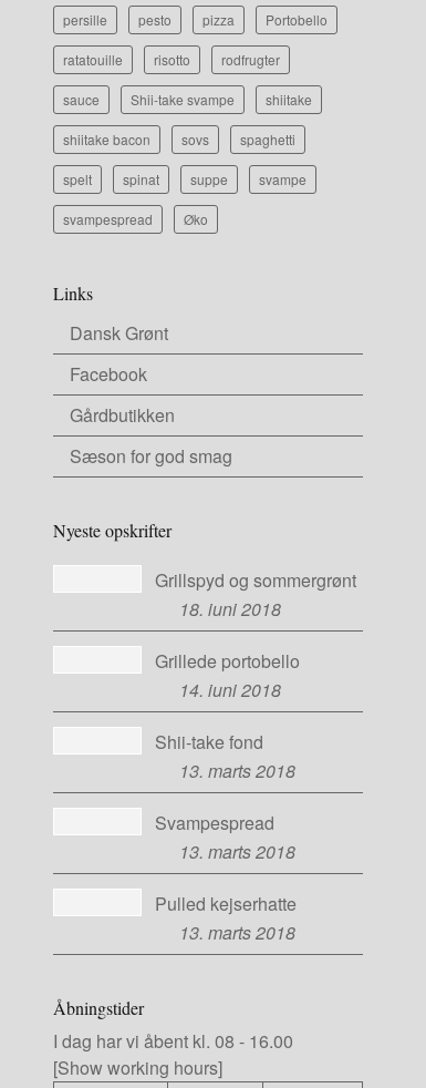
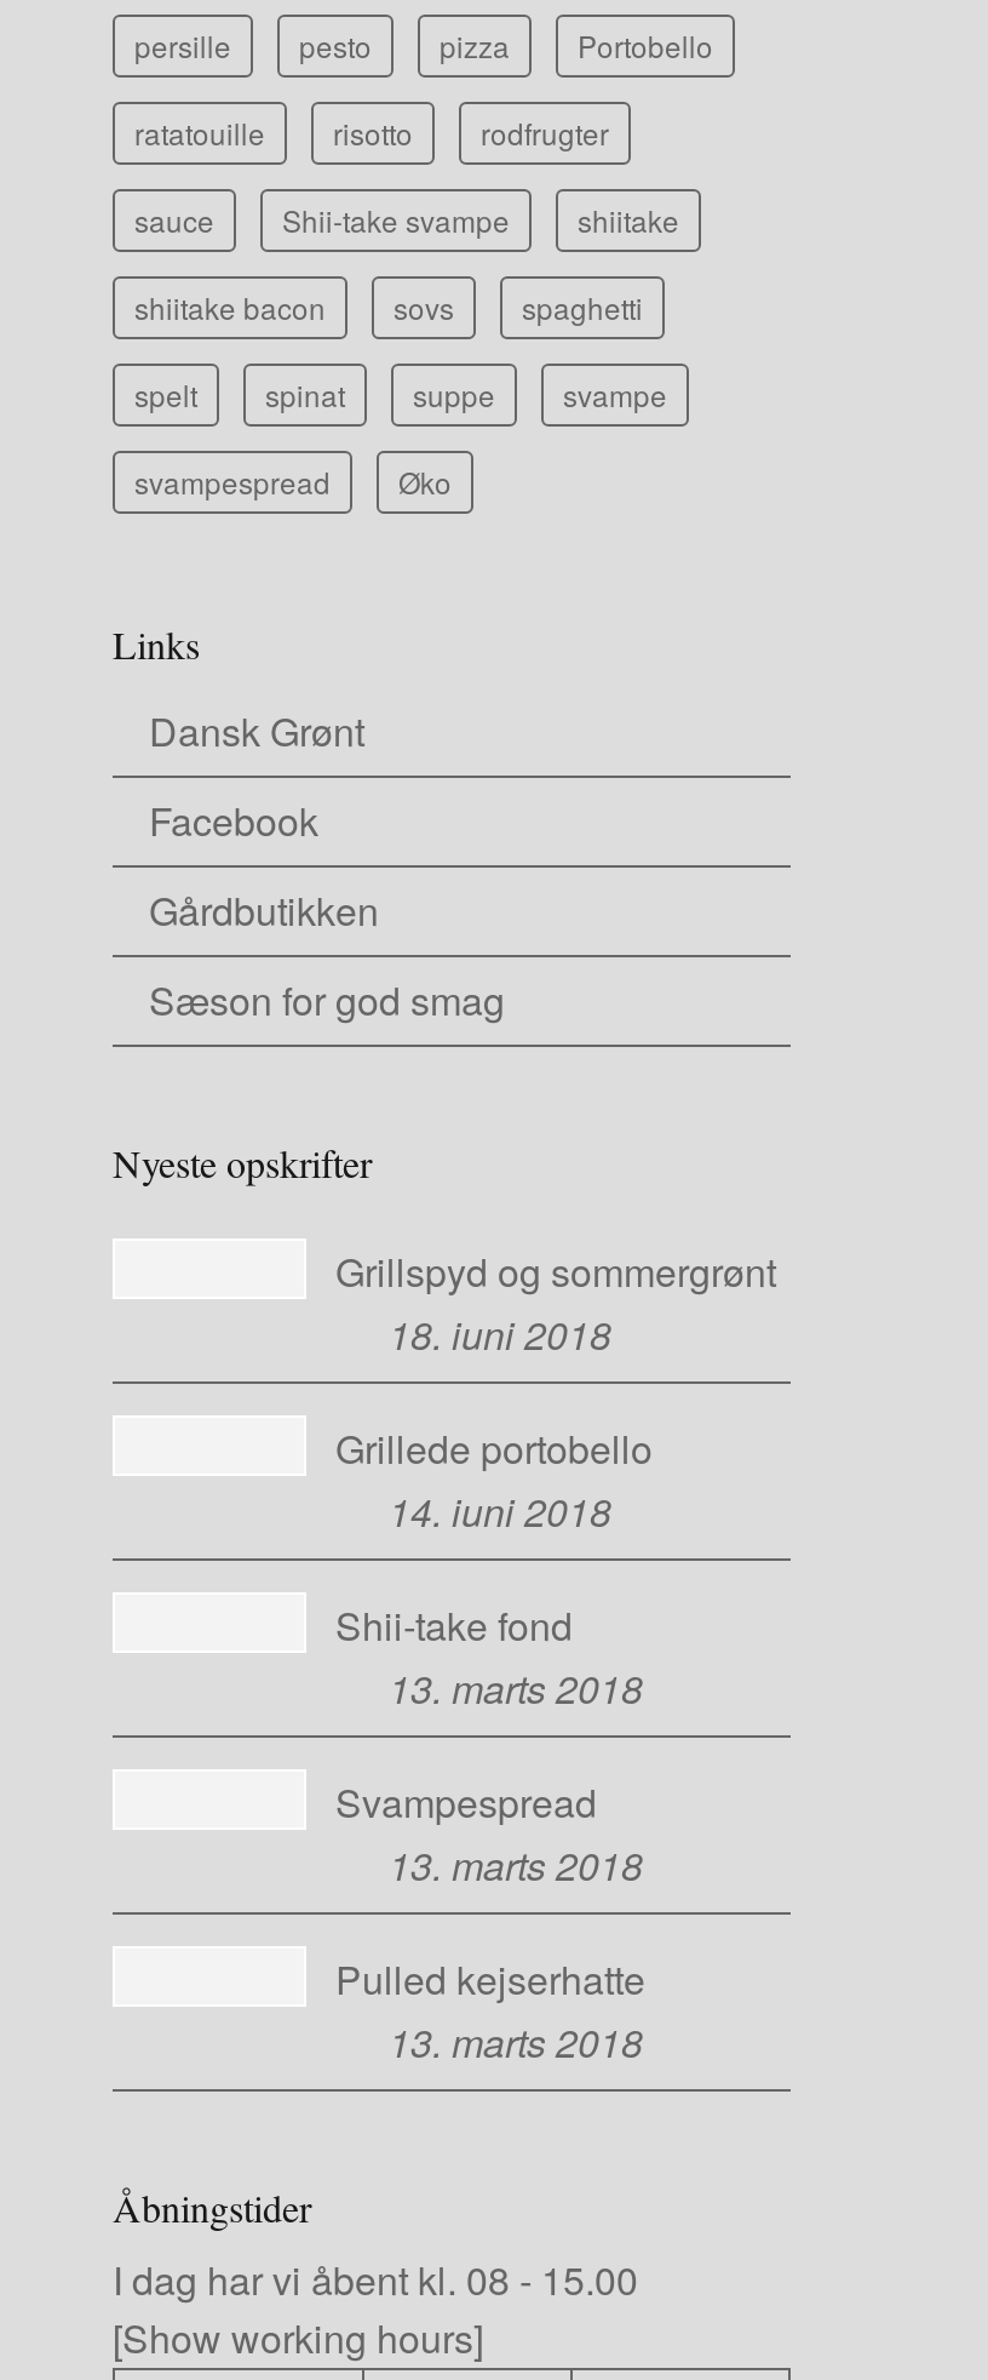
[53,1028,293,1054] I dag har vi åbent kl. 08 - 16.00 -> [113,2252,638,2307] I dag har vi åbent kl. 08 - 15.00

